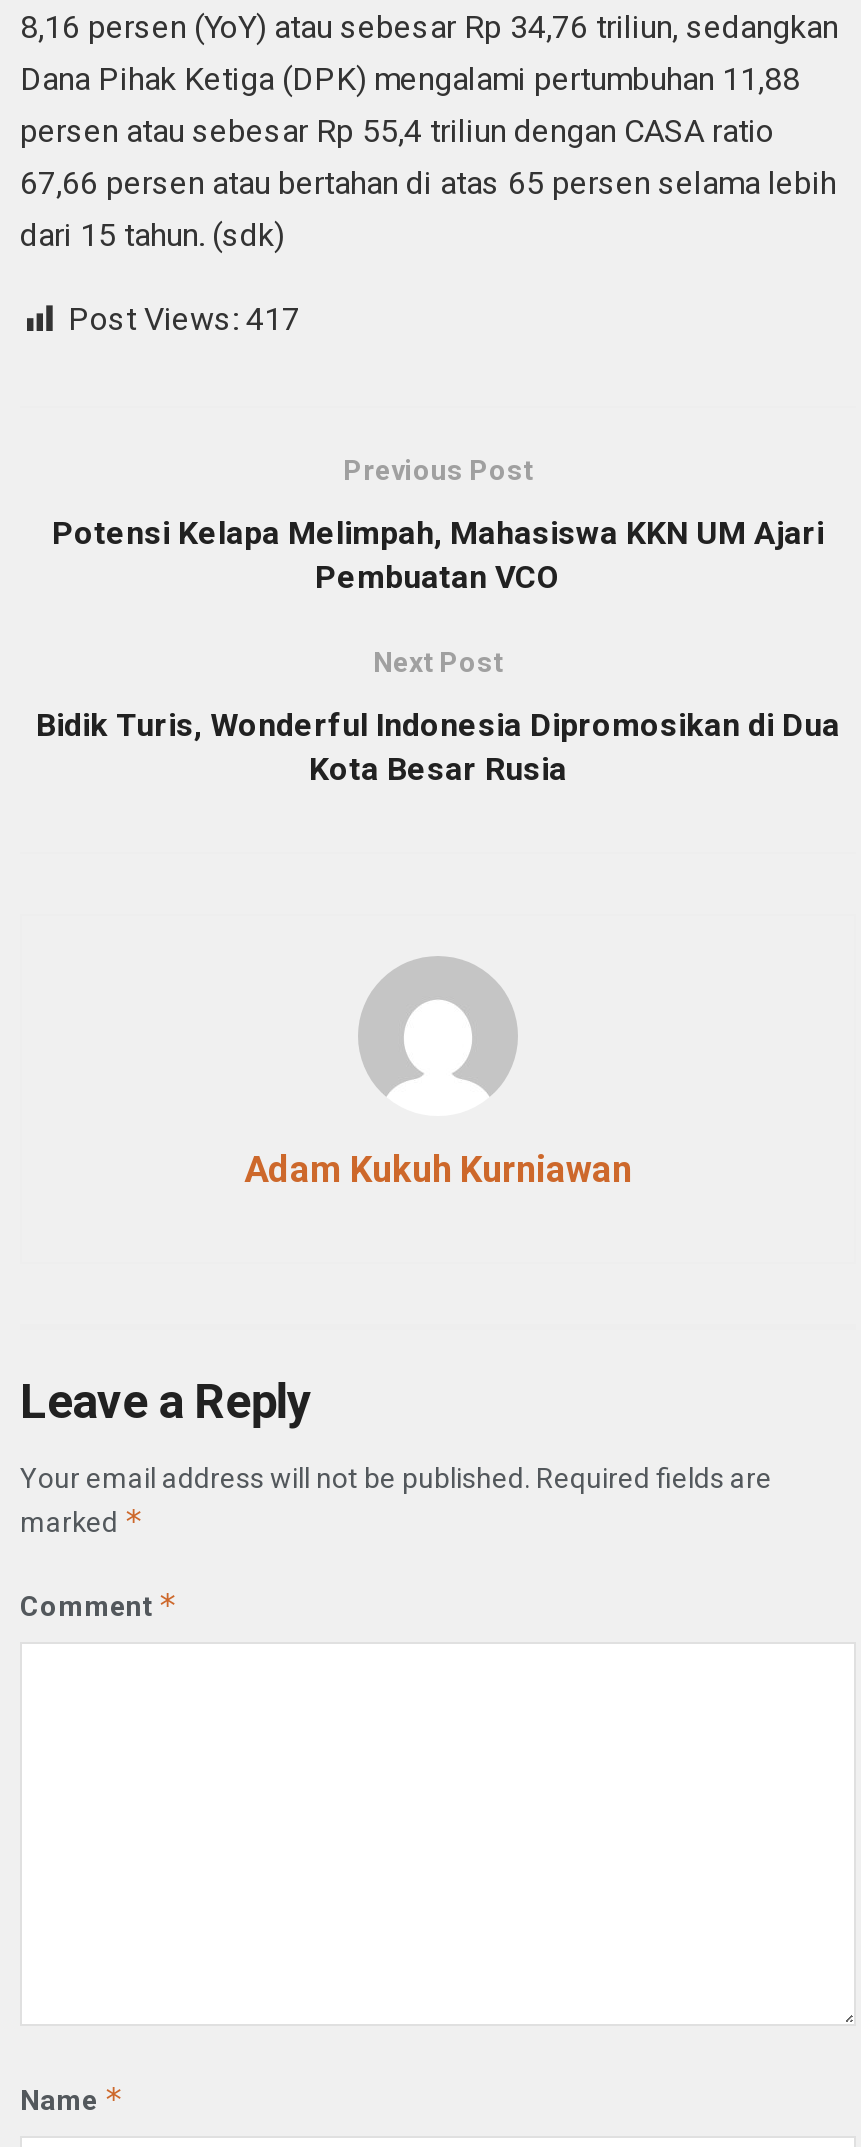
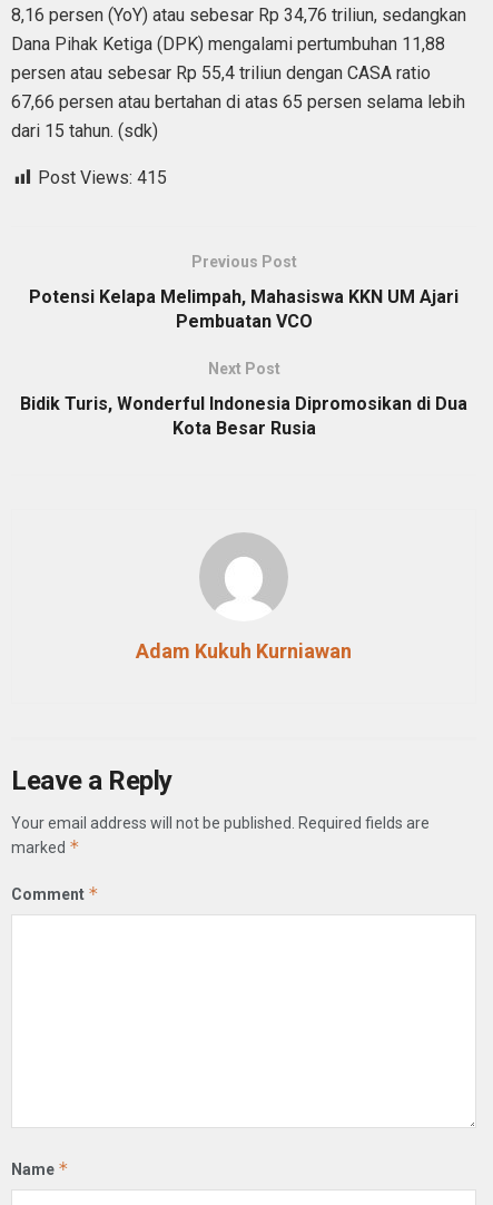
[68,300,300,338] Post Views: 417 -> [38,167,167,188] Post Views: 415

